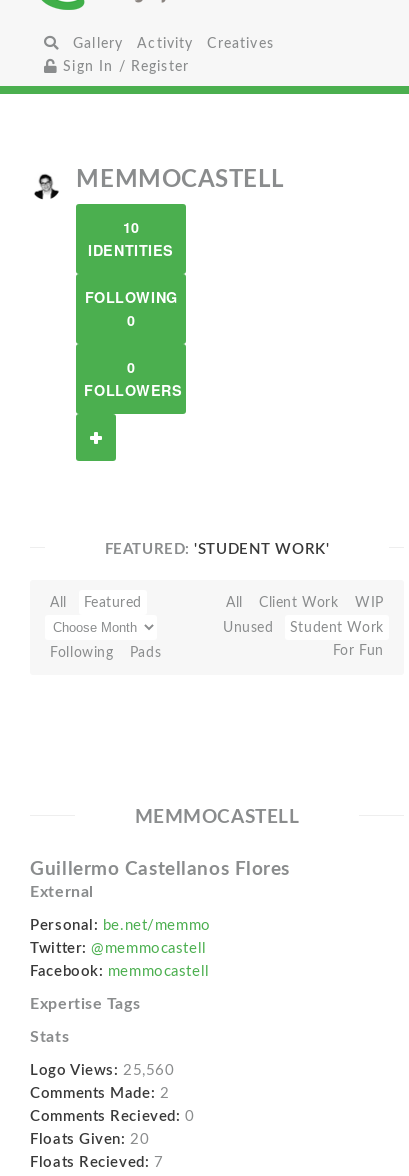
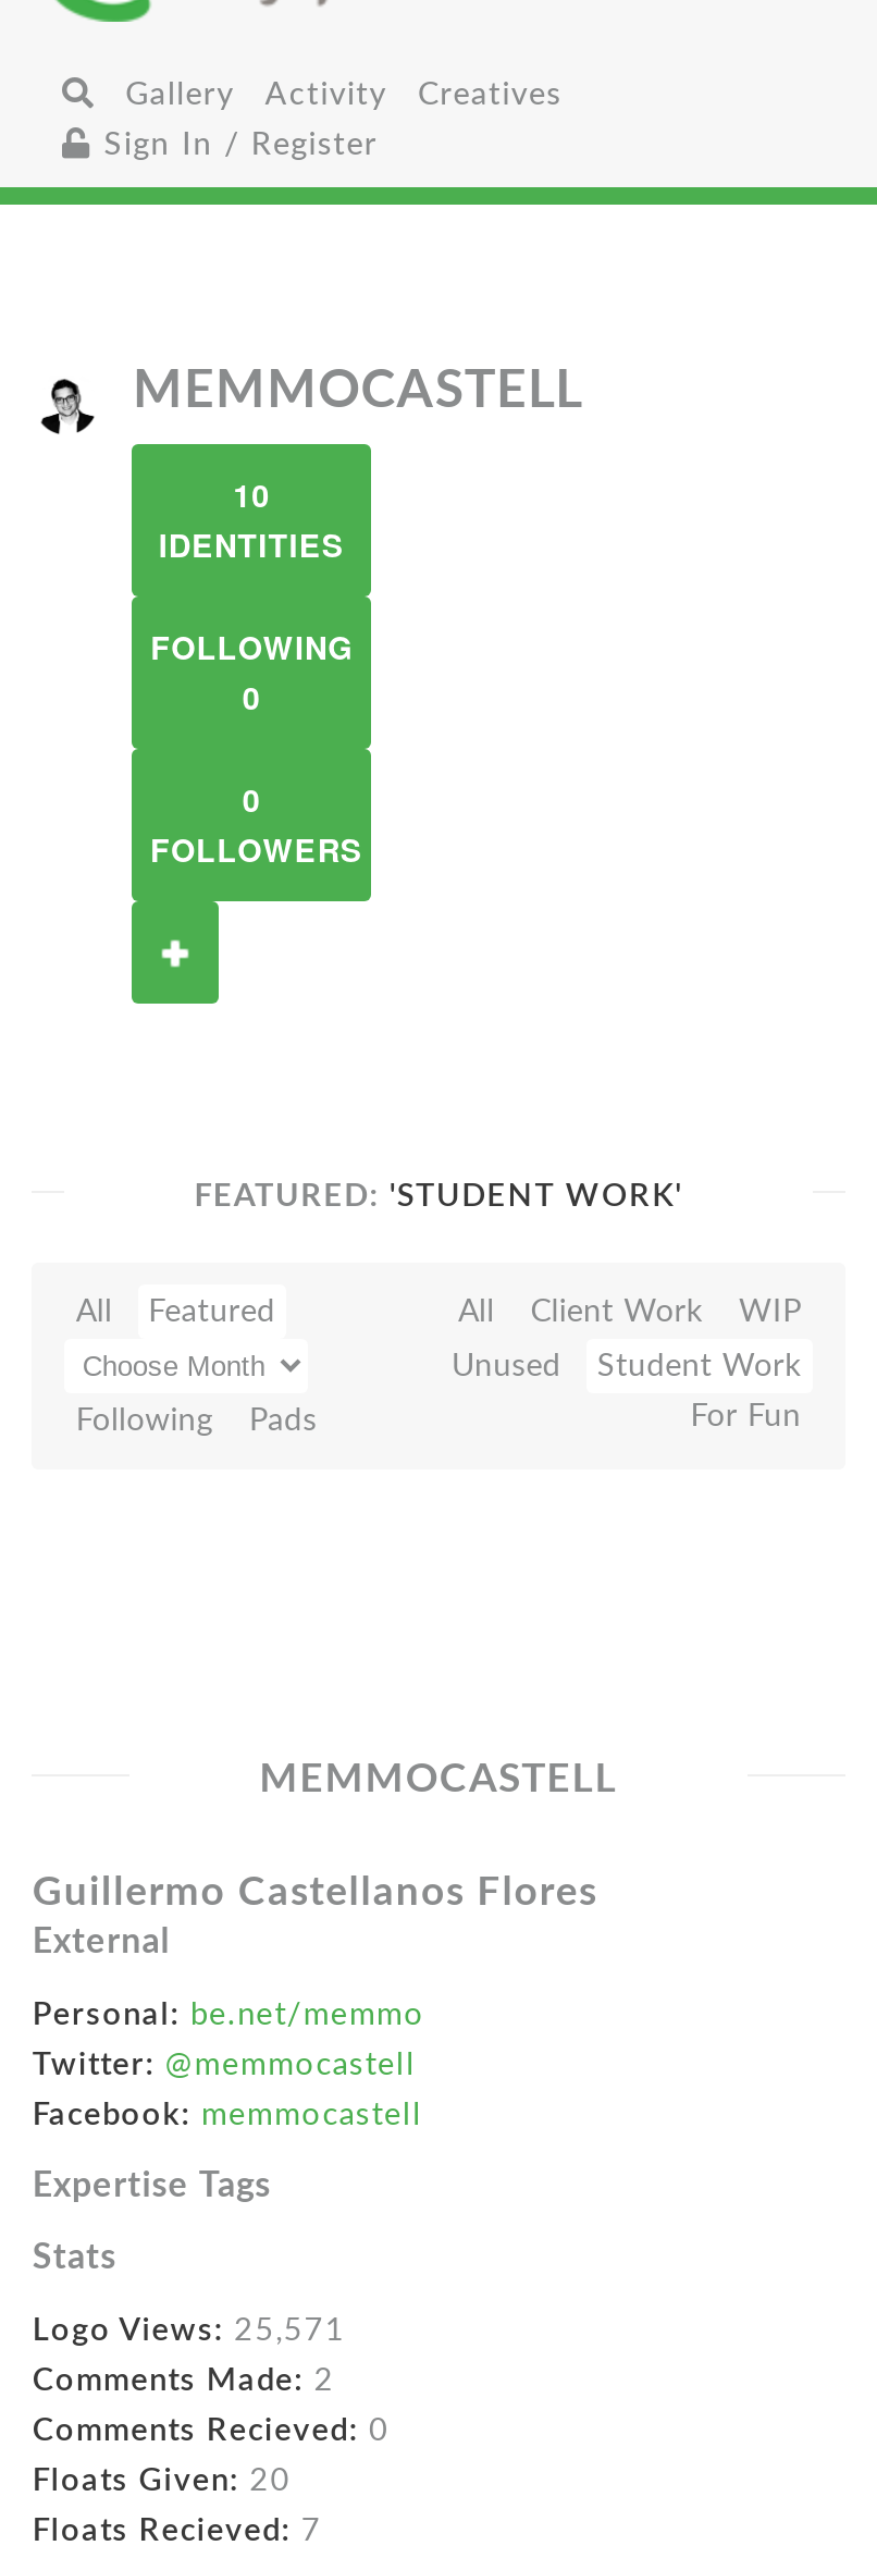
[30,1063,174,1078] Logo Views: 25,560 -> [32,2314,346,2347] Logo Views: 25,571

